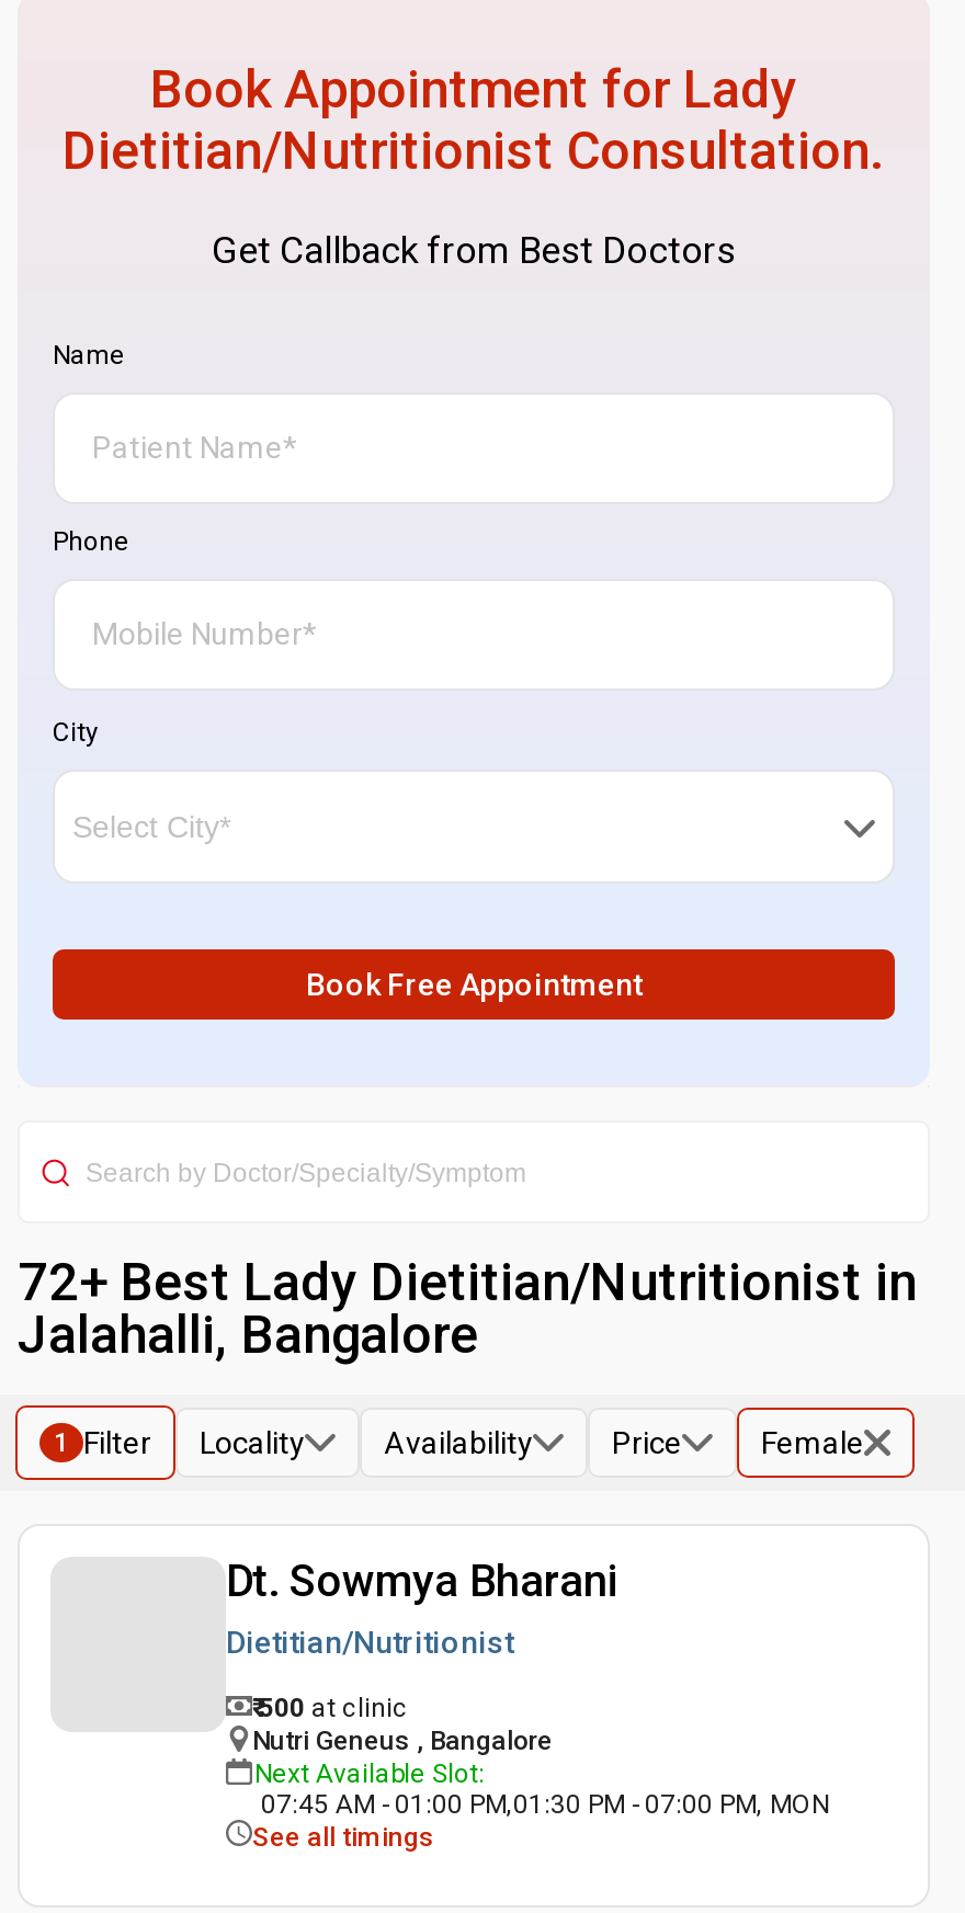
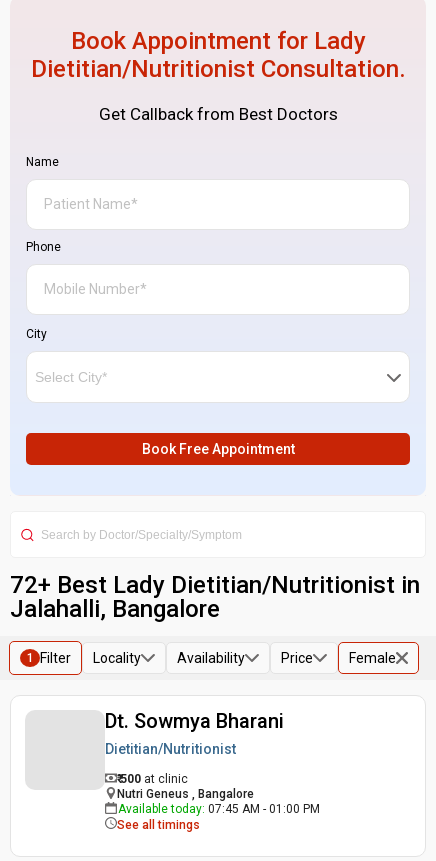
[254,1758,829,1820] Next Available Slot: | 07:45 AM - 01:00 PM,01:30 PM - 07:00 PM, MON -> [118,802,320,816] Available today: 07:45 AM - 01:00 PM

